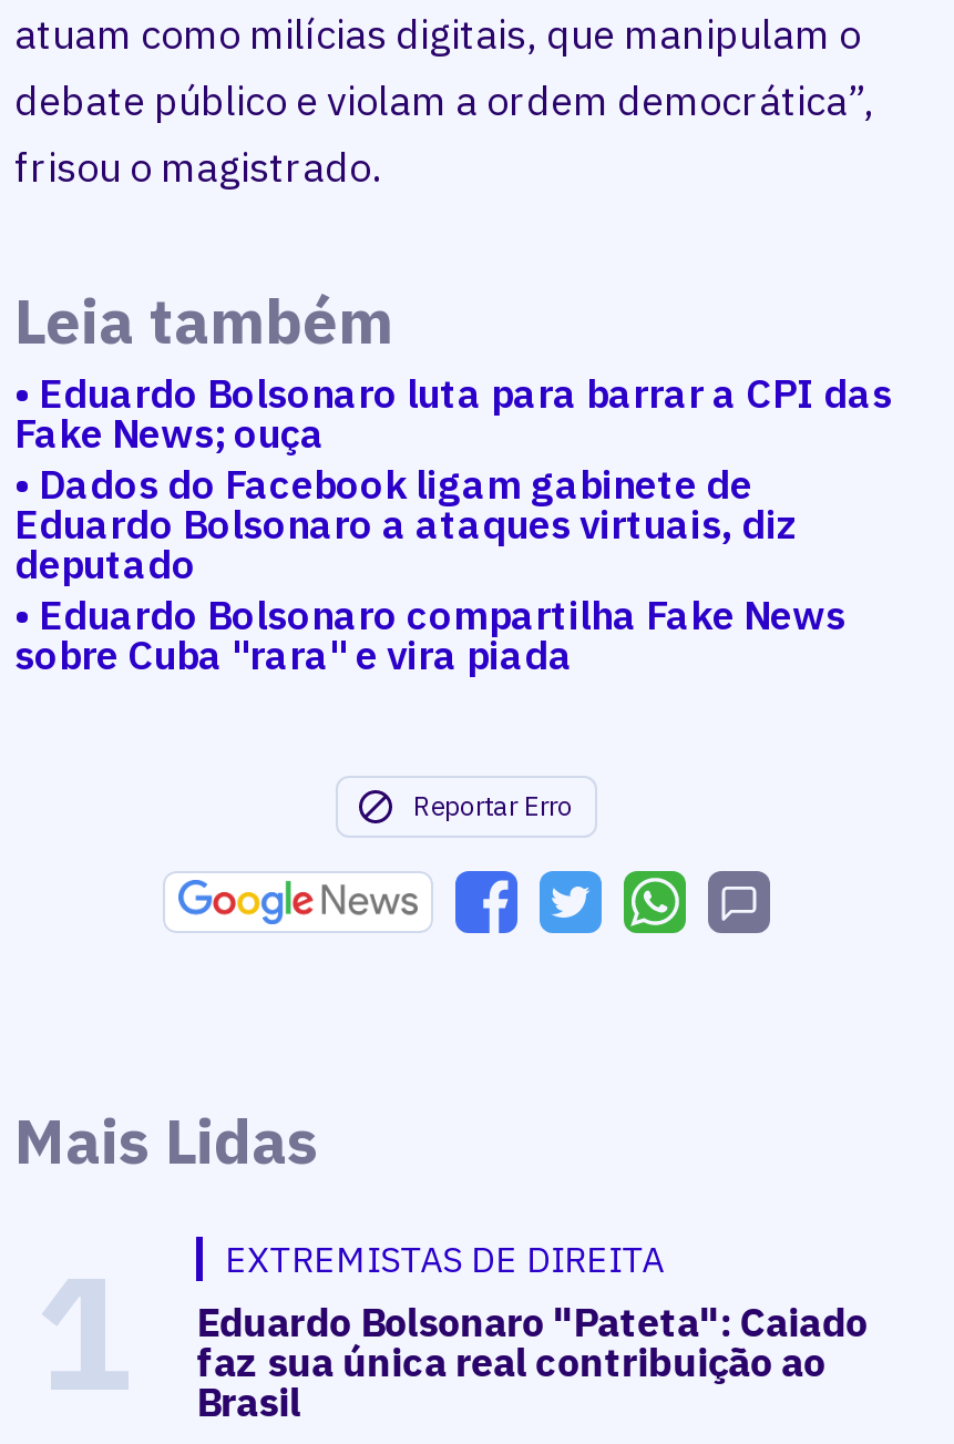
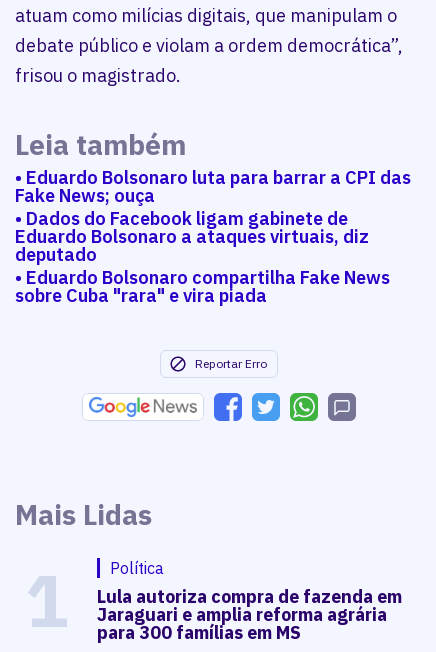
[196,1237,868,1427] EXTREMISTAS DE DIREITA | Eduardo Bolsonaro "Pateta": Caiado | faz sua única real contribuição ao | Brasil -> [97,558,402,644] Política | Lula autoriza compra de fazenda em | Jaraguari e amplia reforma agrária | para 300 famílias em MS

